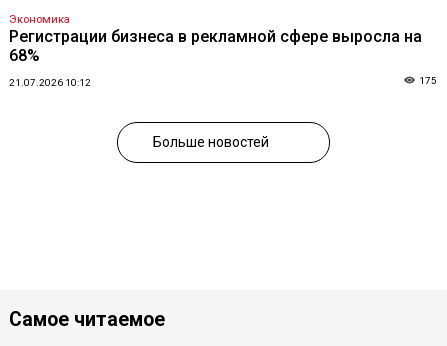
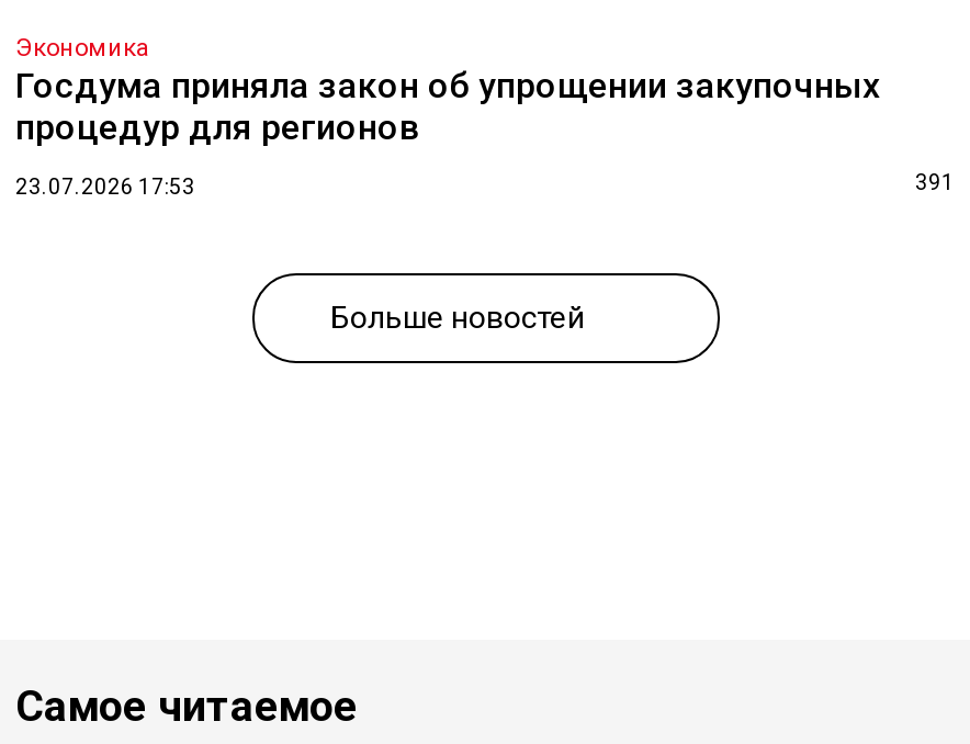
[9,27,422,65] Регистрации бизнеса в рекламной сфере выросла на | 68% -> [15,65,880,148] Госдума приняла закон об упрощении закупочных | процедур для регионов
[9,75,437,88] 21.07.2026 10:12 | 175 -> [15,170,955,199] 23.07.2026 17:53 | 391

